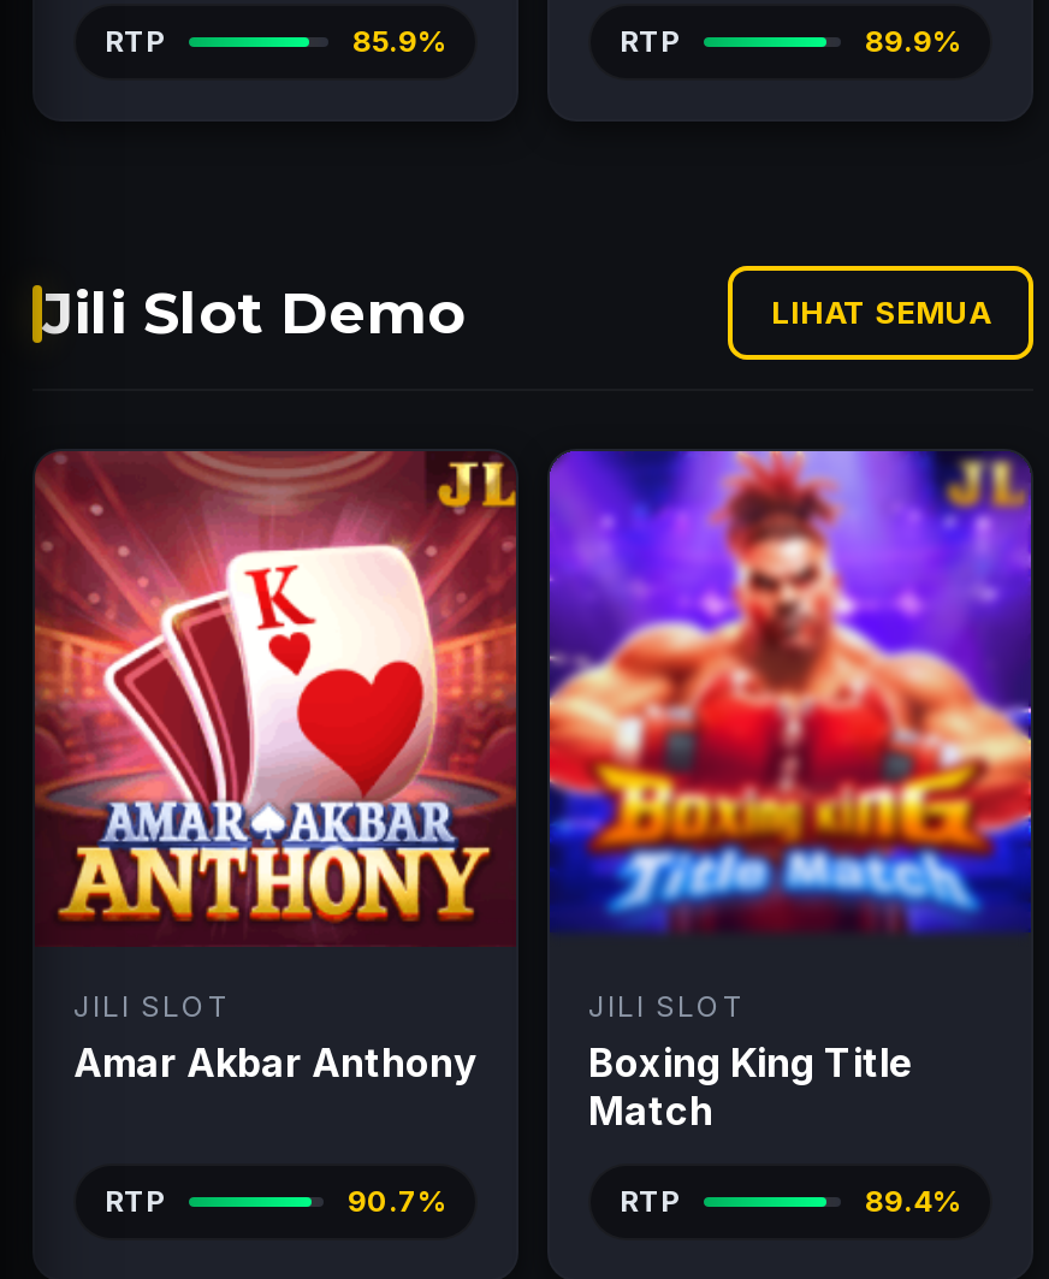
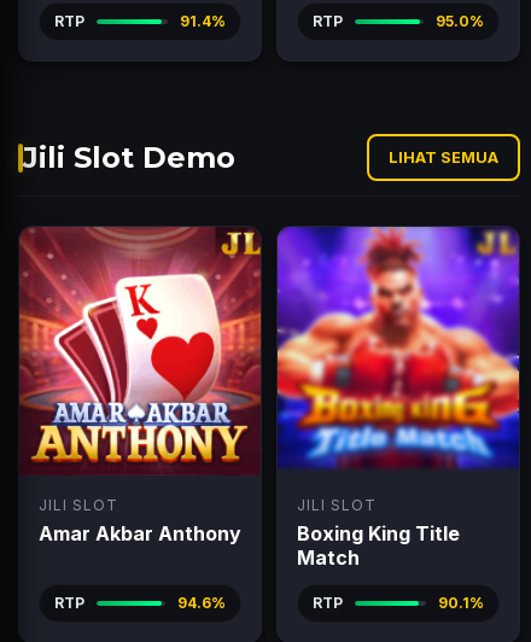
[352,23,446,59] 85.9% -> [180,12,226,30] 91.4%
[865,23,961,59] 89.9% -> [436,12,484,30] 95.0%
[348,1183,446,1219] 90.7% -> [177,594,226,612] 94.6%
[865,1183,961,1219] 89.4% -> [438,594,484,612] 90.1%

